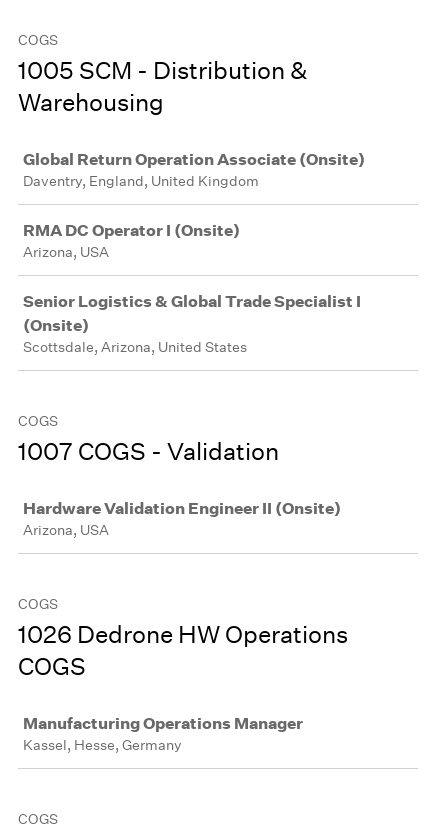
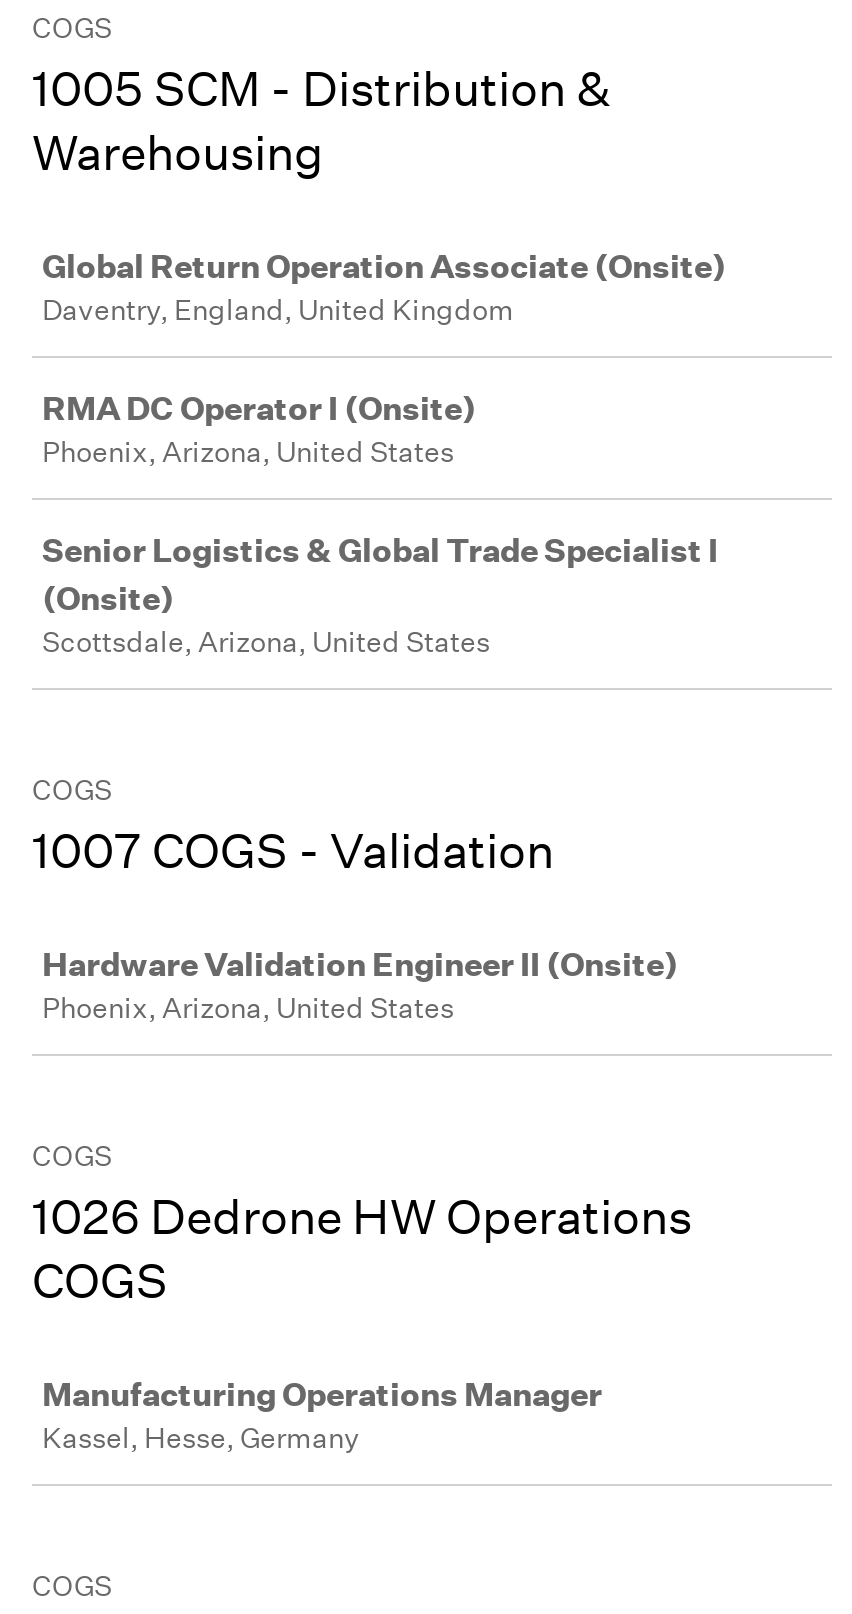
[23,243,109,261] Arizona, USA -> [42,434,454,470] Phoenix, Arizona, United States
[23,521,109,539] Arizona, USA -> [42,990,454,1026] Phoenix, Arizona, United States

